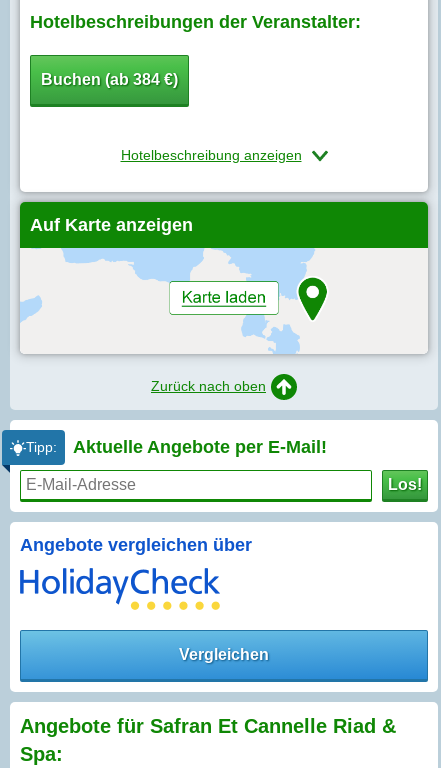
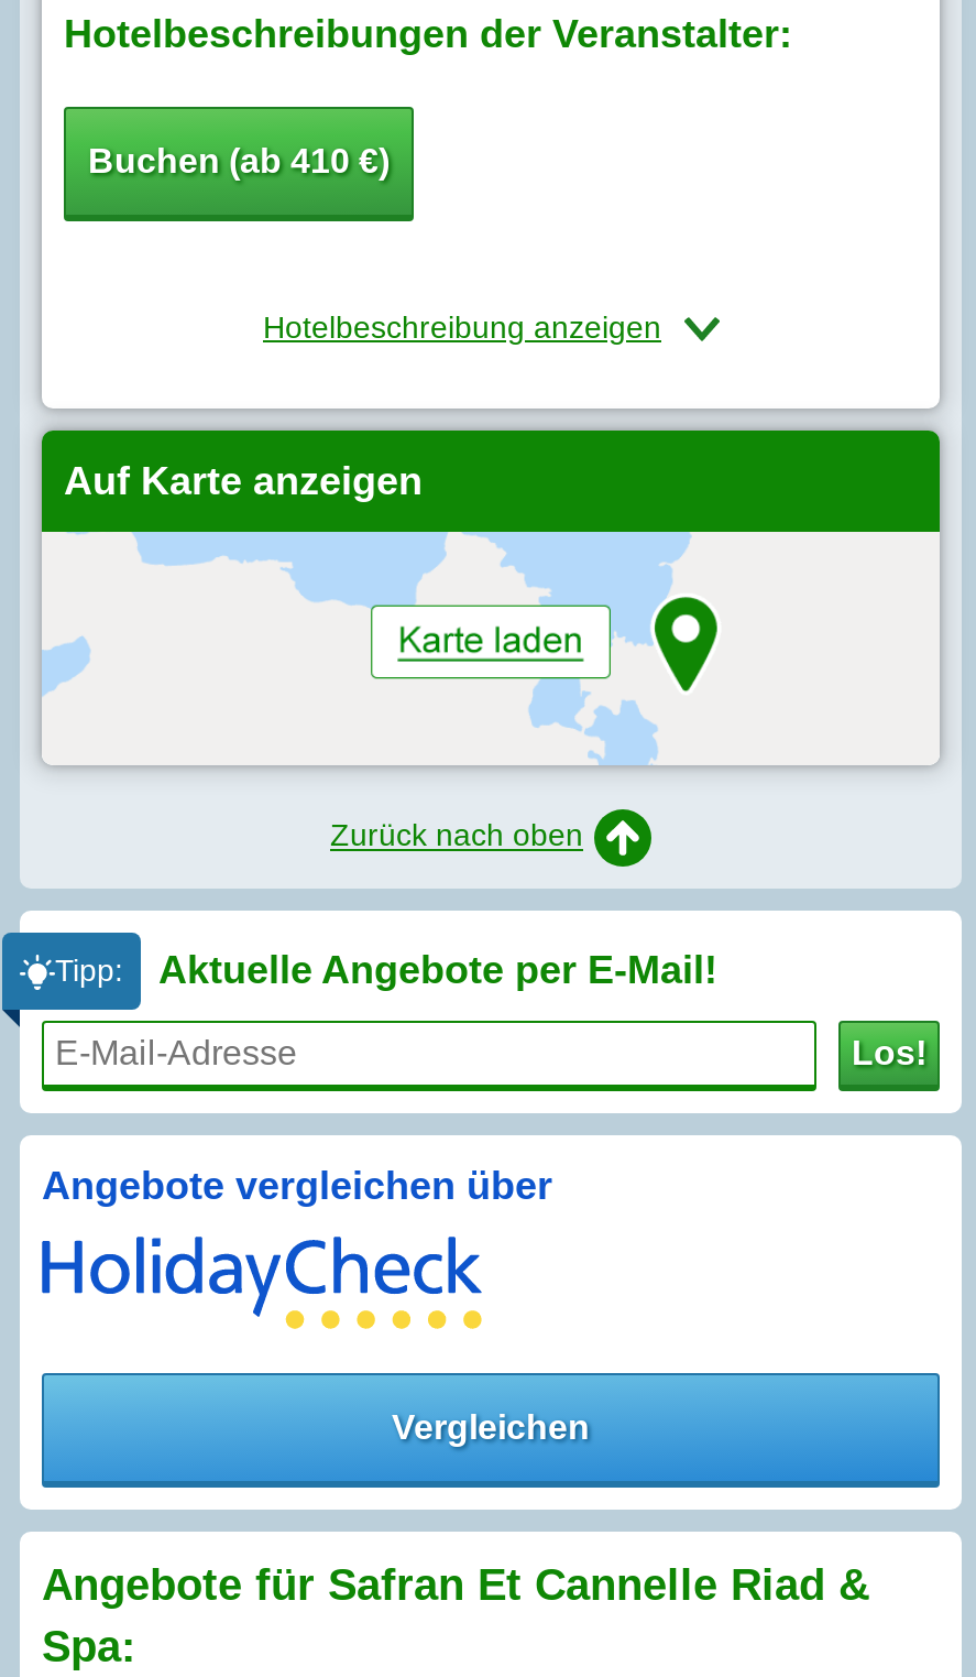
[41,71,178,88] Buchen (ab 384 €) -> [88,142,390,179] Buchen (ab 410 €)

